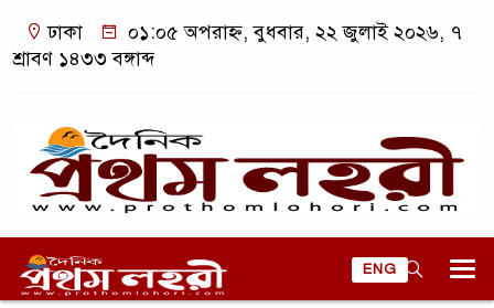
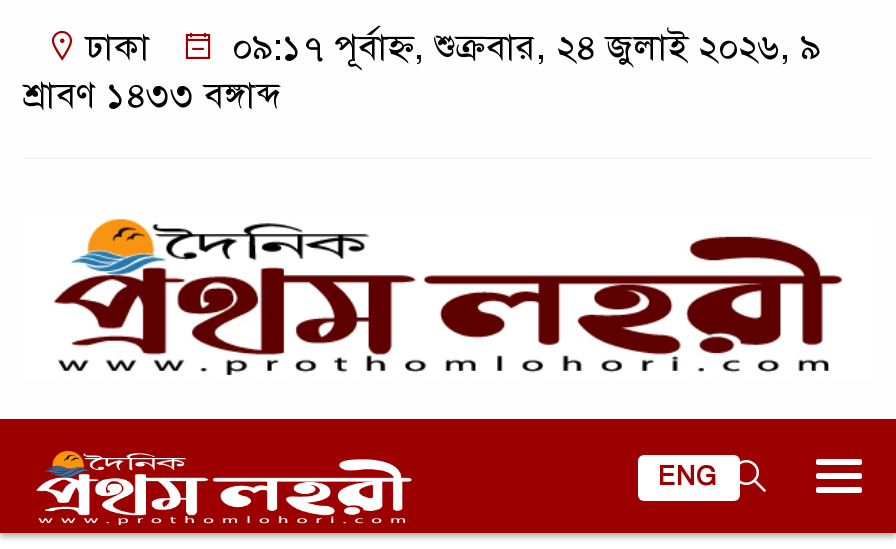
[122,20,462,44] ০১:০৫ অপরাহ্ন, বুধবার, ২২ জুলাই ২০২৬, ৭ -> [222,25,820,69] ০৯:১৭ পূর্বাহ্ন, শুক্রবার, ২৪ জুলাই ২০২৬, ৯

